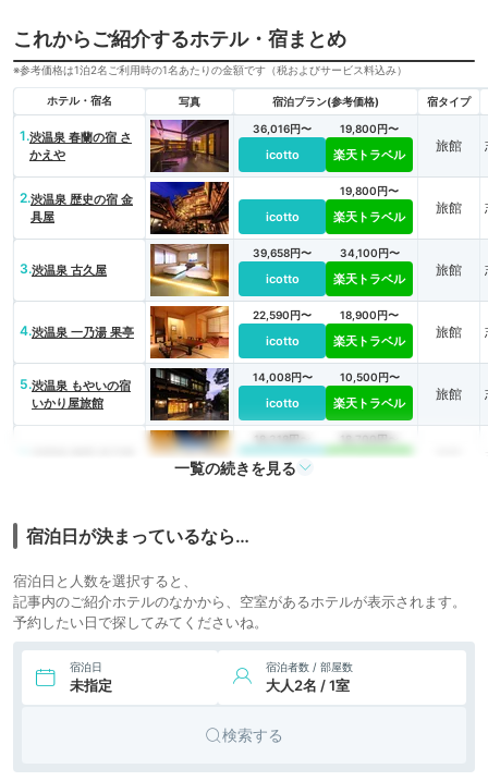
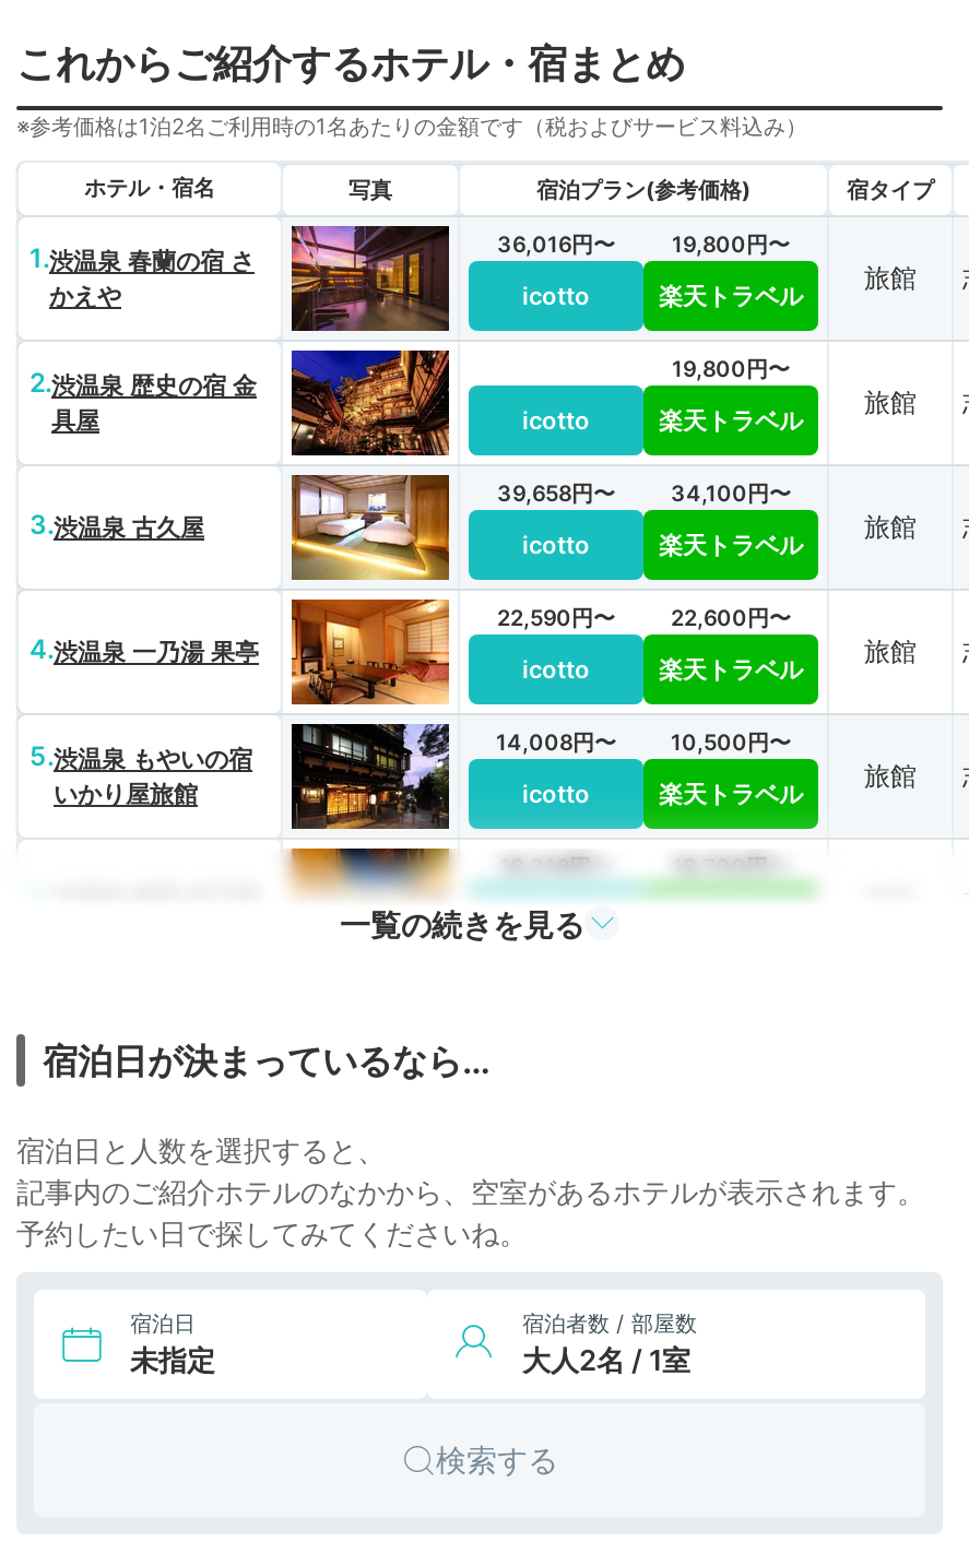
[340,308,399,321] 18,900円〜 -> [671,603,791,630] 22,600円〜

